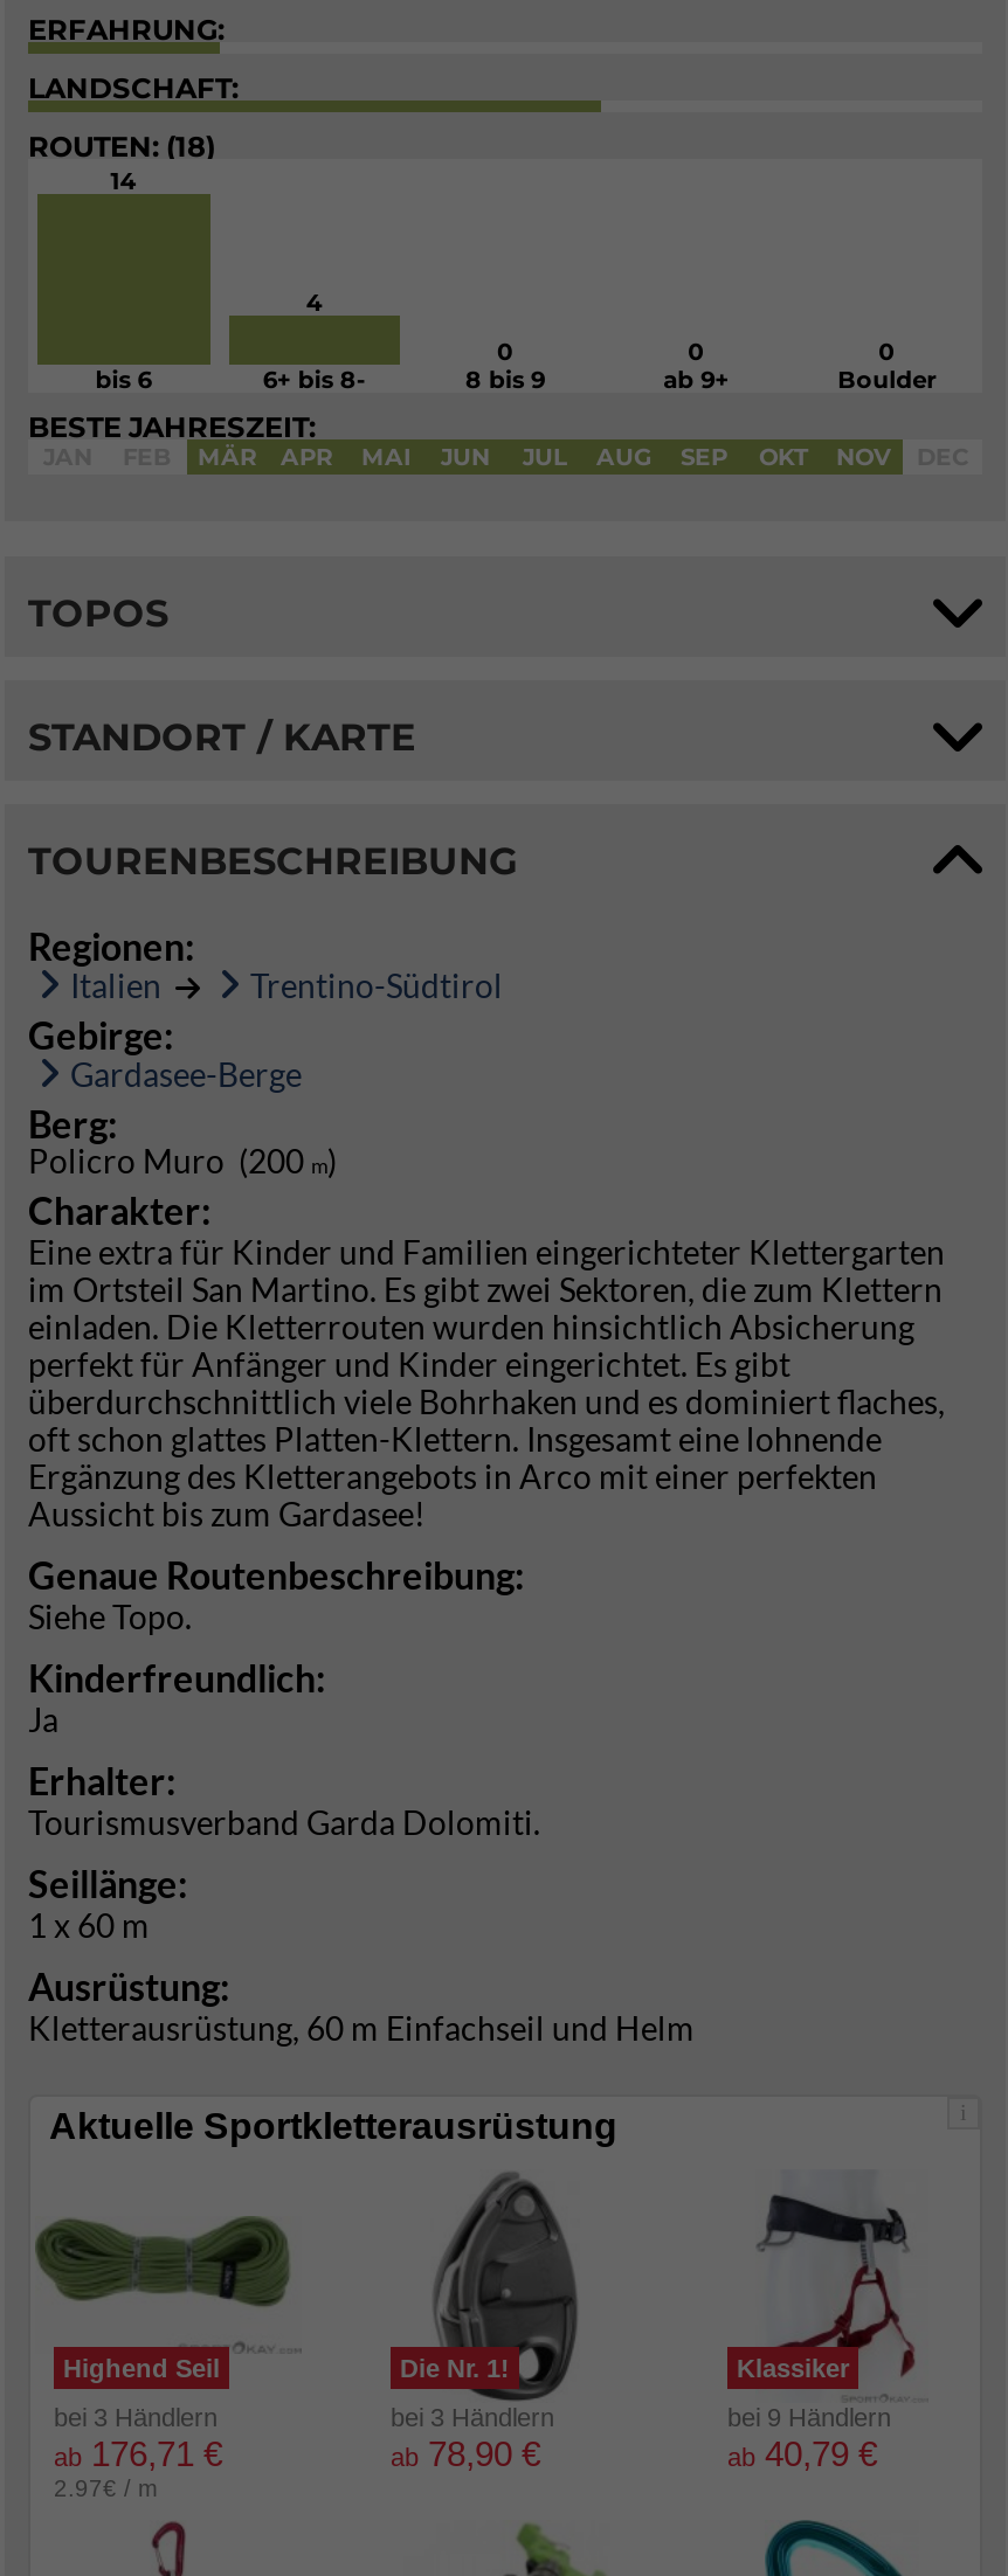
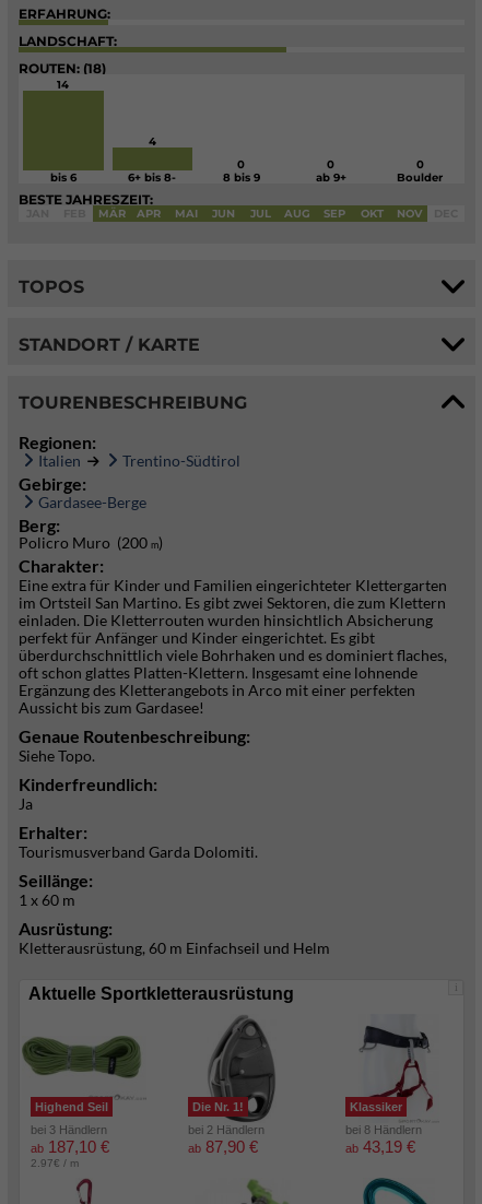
[391,2403,554,2431] bei 3 Händlern -> [188,1123,264,1136] bei 2 Händlern
[727,2403,891,2431] bei 9 Händlern -> [345,1123,422,1136] bei 8 Händlern
[54,2433,222,2473] ab 176,71 € -> [31,1137,109,1156] ab 187,10 €
[391,2433,540,2473] ab 78,90 € -> [188,1137,258,1156] ab 87,90 €
[727,2433,877,2473] ab 40,79 € -> [345,1137,415,1156] ab 43,19 €

